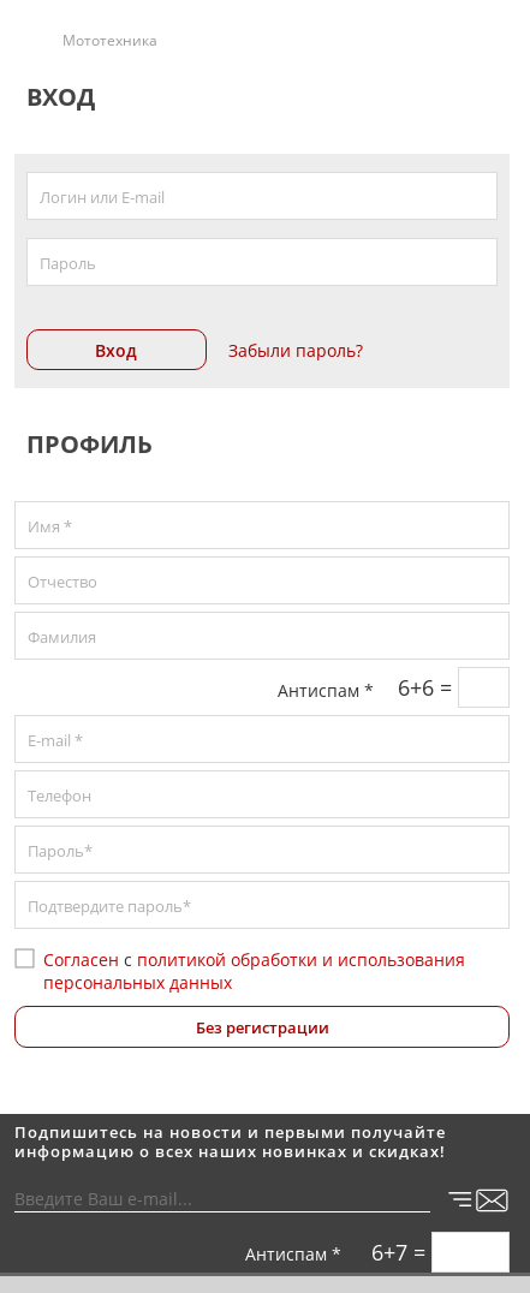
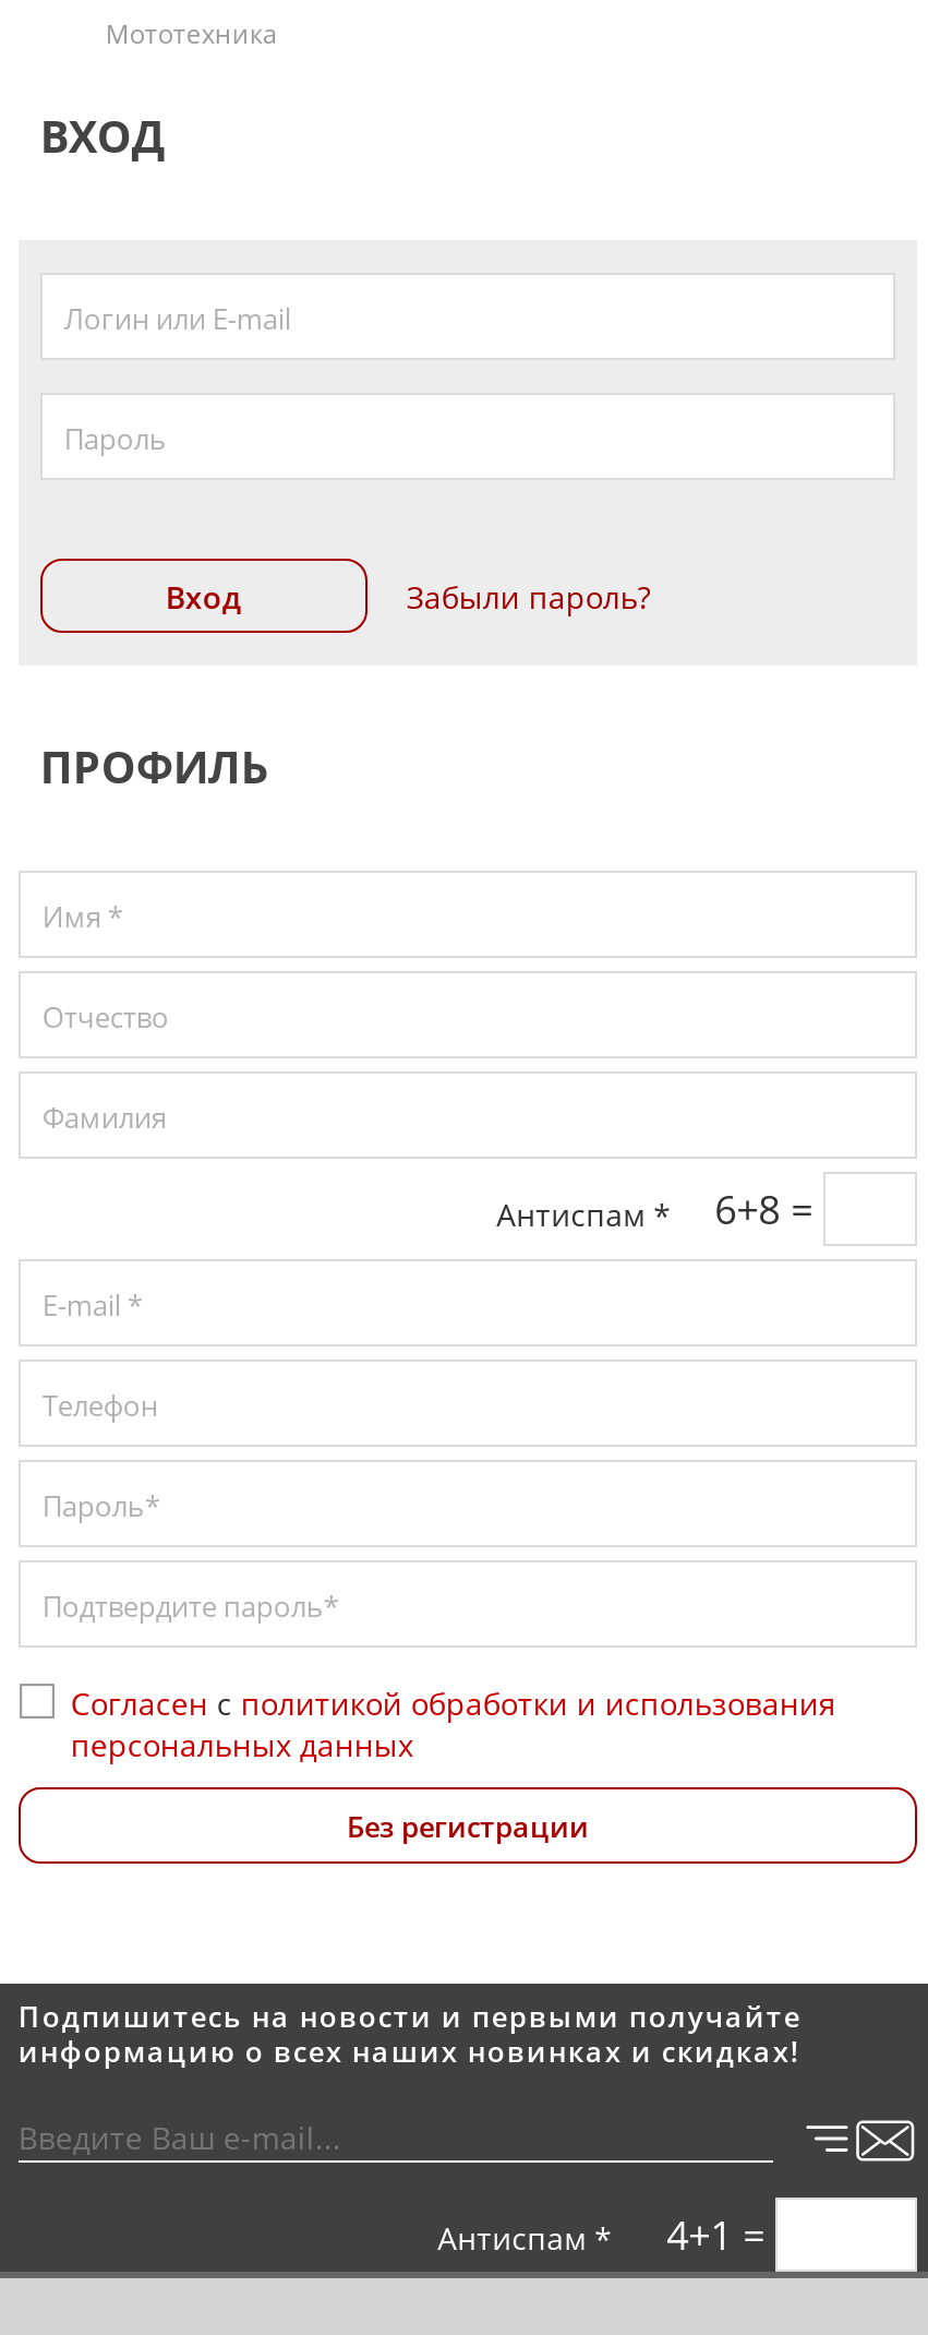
[278,673,458,702] Антиспам * 6+6 = -> [496,1183,824,1235] Антиспам * 6+8 =
[245,1238,432,1267] Антиспам * 6+7 = -> [438,2208,776,2261] Антиспам * 4+1 =

